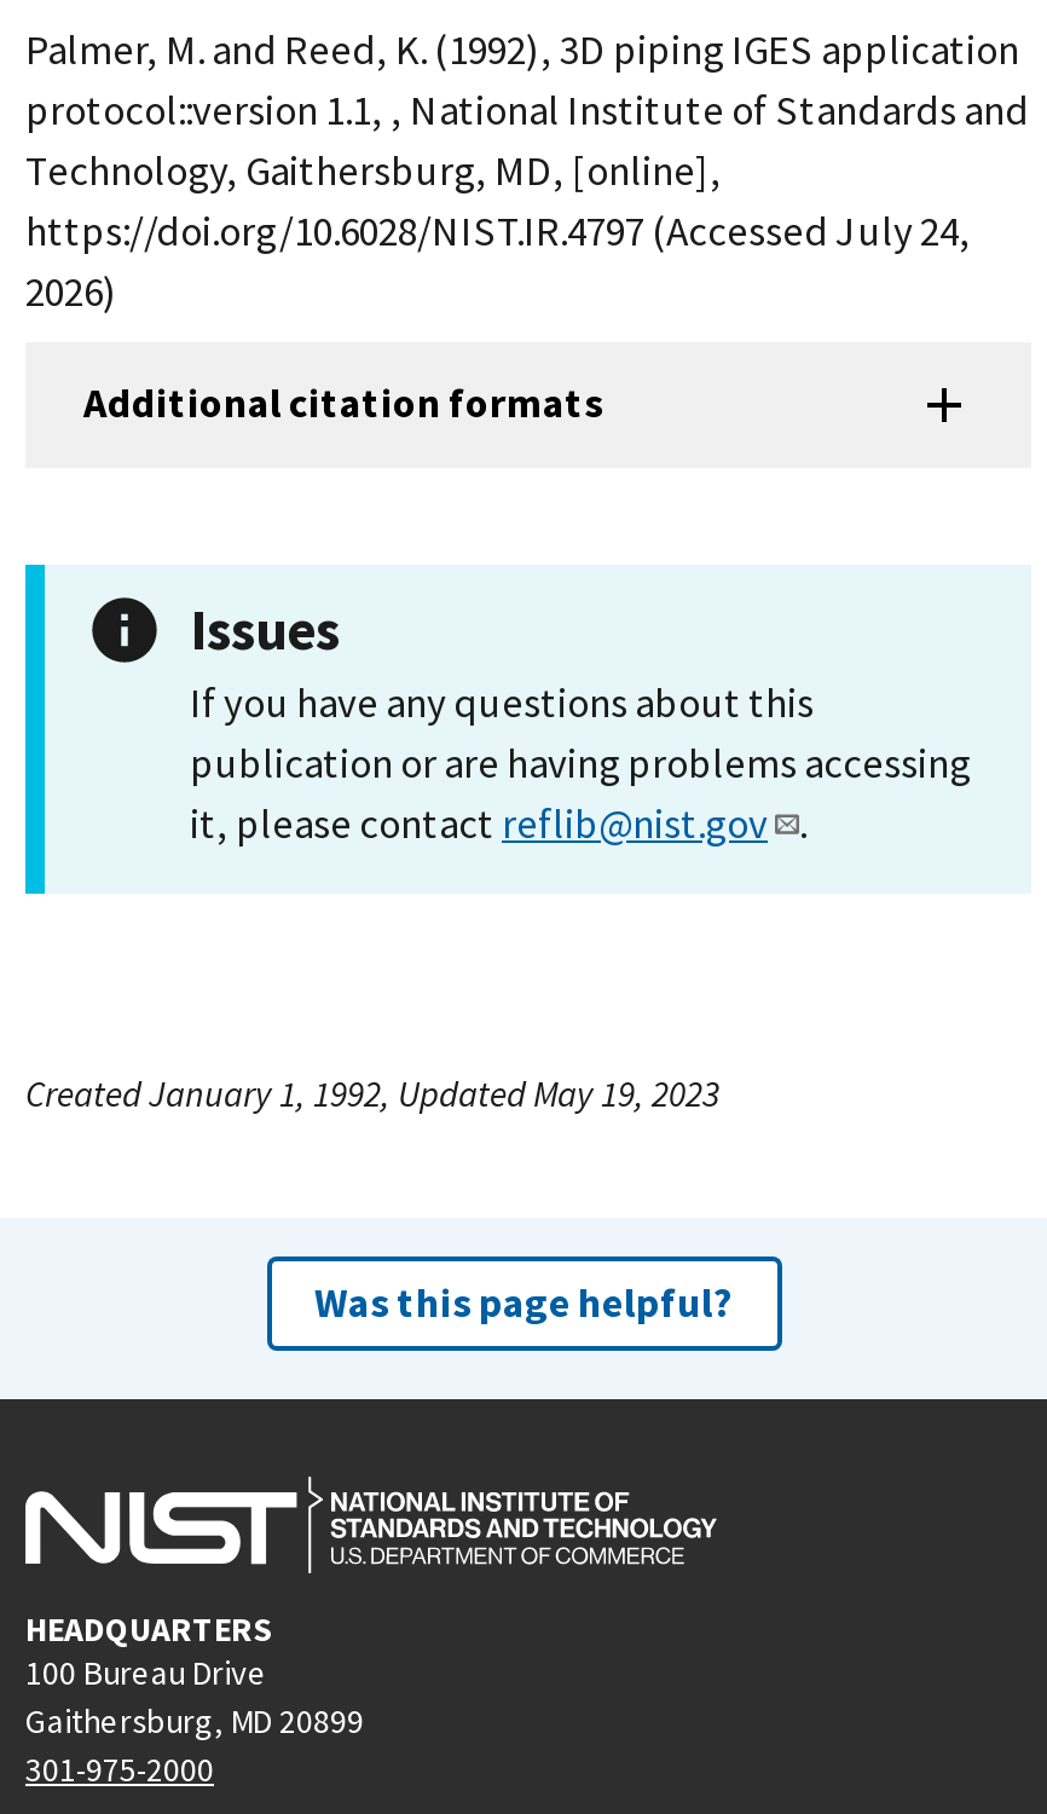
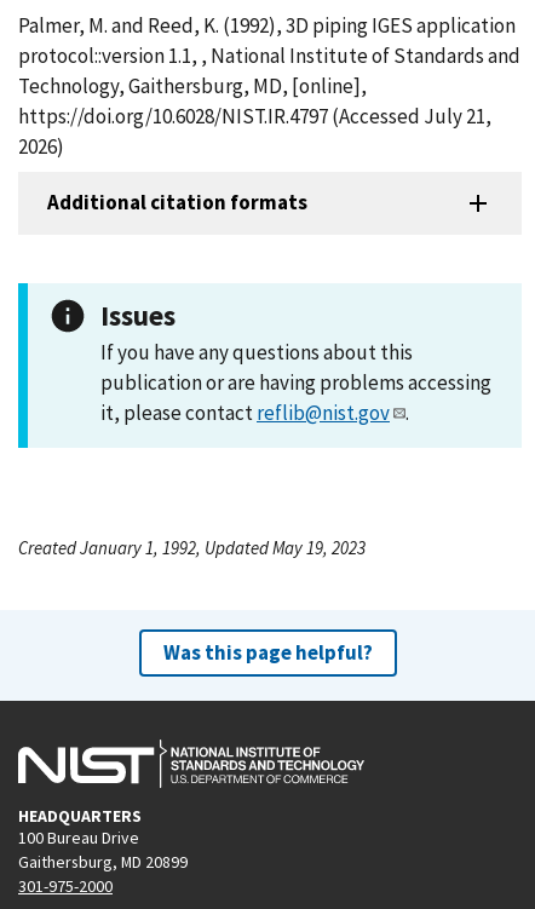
[25,204,971,257] https://doi.org/10.6028/NIST.IR.4797 (Accessed July 24, -> [18,103,491,129] https://doi.org/10.6028/NIST.IR.4797 (Accessed July 21,

